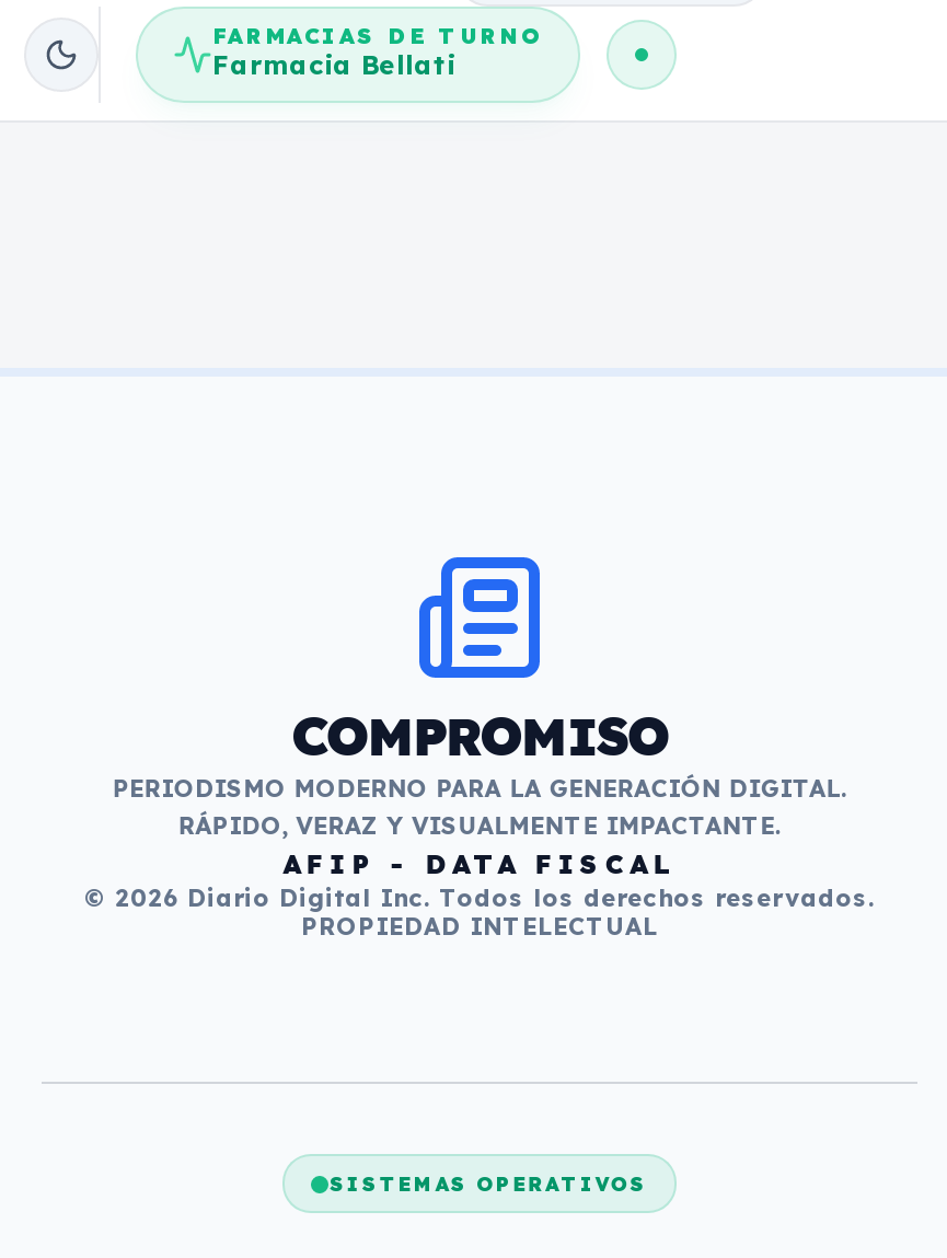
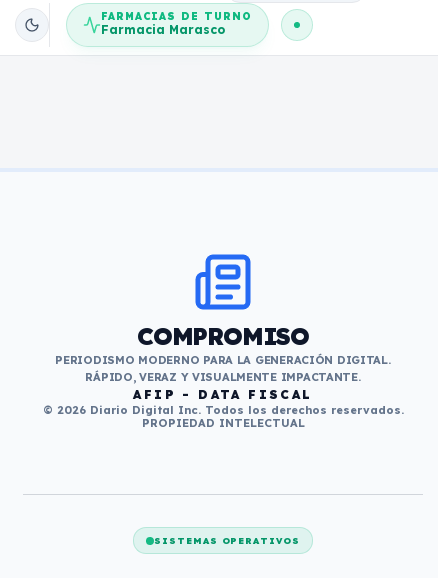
[212,48,455,81] Farmacia Bellati -> [101,22,225,37] Farmacia Marasco

